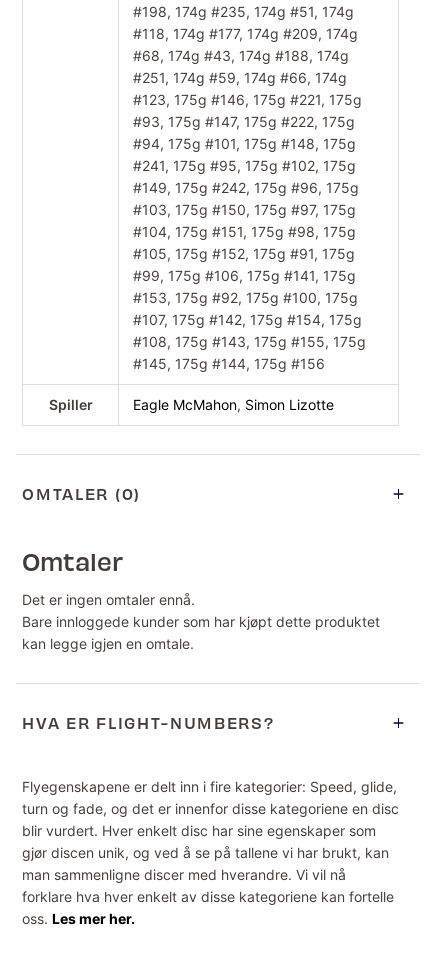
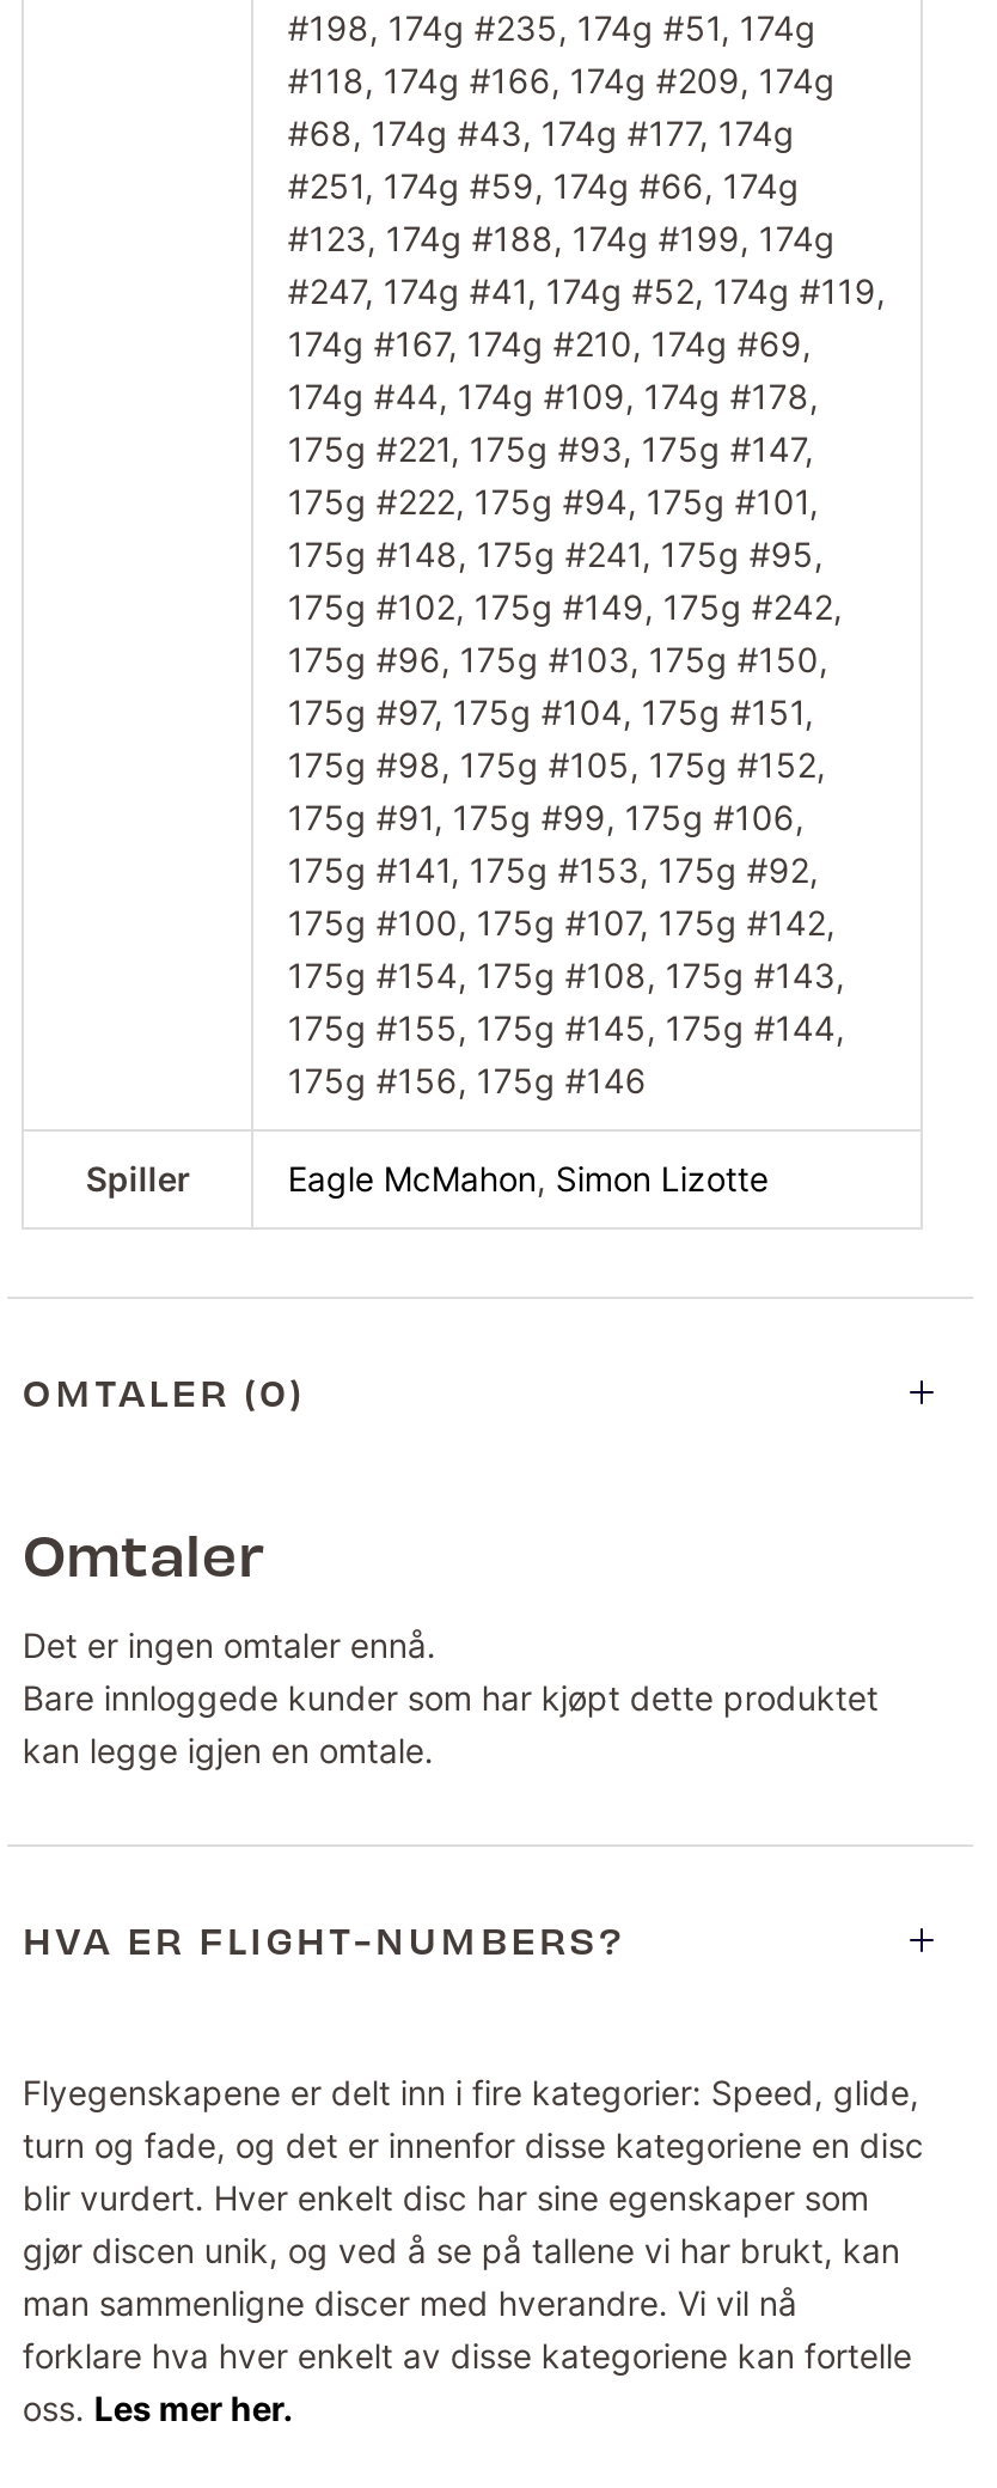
[133,25,358,42] #118, 174g #177, 174g #209, 174g -> [288,60,835,101] #118, 174g #166, 174g #209, 174g
[133,47,349,64] #68, 174g #43, 174g #188, 174g -> [288,113,795,154] #68, 174g #43, 174g #177, 174g
[133,91,366,372] #123, 175g #146, 175g #221, 175g | #93, 175g #147, 175g #222, 175g | #94, 175g #101, 175g #148, 175g | #241, 175g #95, 175g #102, 175g | #149, 175g #242, 175g #96, 175g | #103, 175g #150, 175g #97, 175g | #104, 175g #151, 175g #98, 175g | #105, 175g #152, 175g #91, 175g | #99, 175g #106, 175g #141, 175g | #153, 175g #92, 175g #100, 175g | #107, 175g #142, 175g #154, 175g | #108, 175g #143, 175g #155, 175g | #145, 175g #144, 175g #156 -> [288,218,886,1101] #123, 174g #188, 174g #199, 174g | #247, 174g #41, 174g #52, 174g #119, | 174g #167, 174g #210, 174g #69, | 174g #44, 174g #109, 174g #178, | 175g #221, 175g #93, 175g #147, | 175g #222, 175g #94, 175g #101, | 175g #148, 175g #241, 175g #95, | 175g #102, 175g #149, 175g #242, | 175g #96, 175g #103, 175g #150, | 175g #97, 175g #104, 175g #151, | 175g #98, 175g #105, 175g #152, | 175g #91, 175g #99, 175g #106, | 175g #141, 175g #153, 175g #92, | 175g #100, 175g #107, 175g #142, | 175g #154, 175g #108, 175g #143, | 175g #155, 175g #145, 175g #144, | 175g #156, 175g #146

